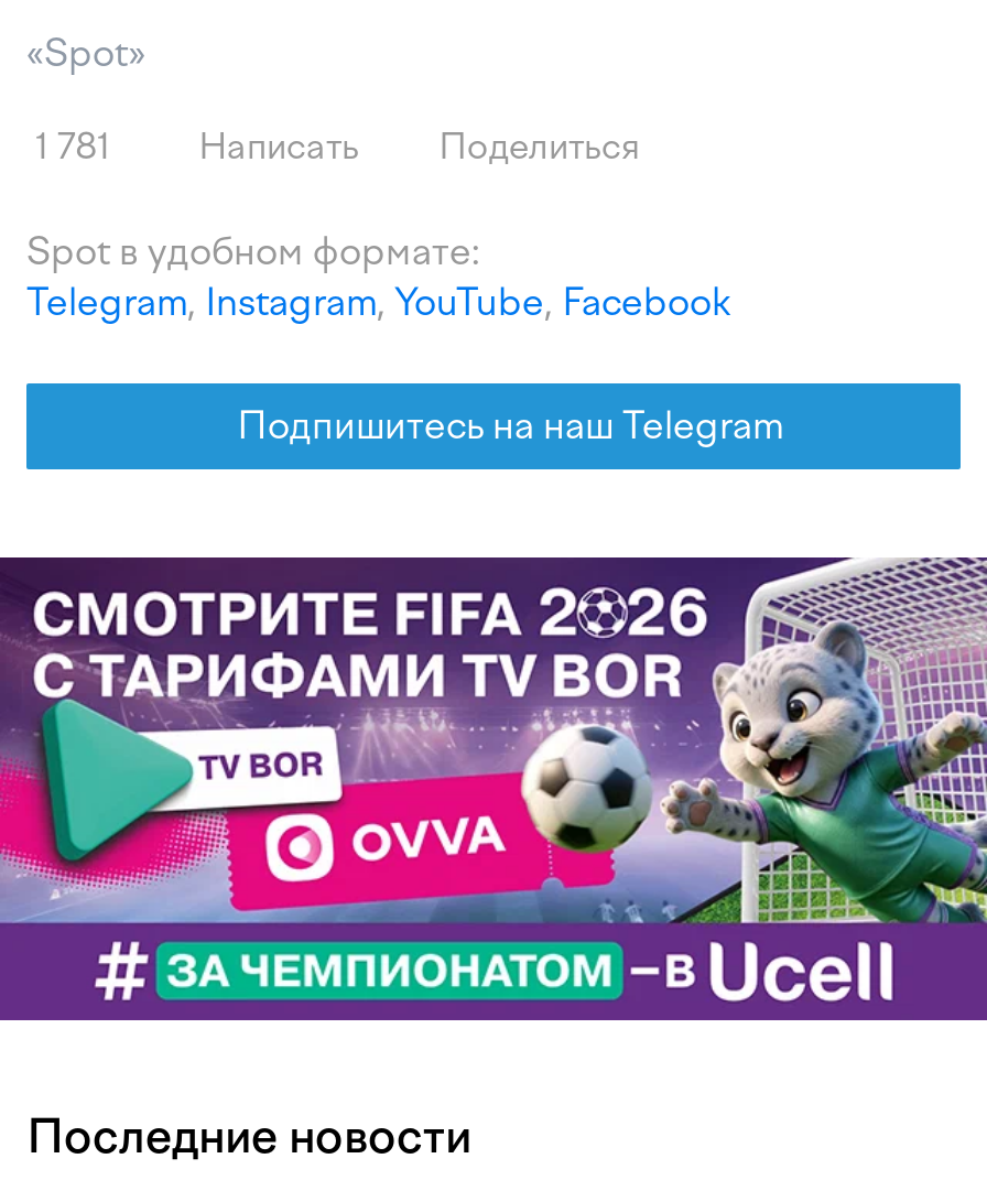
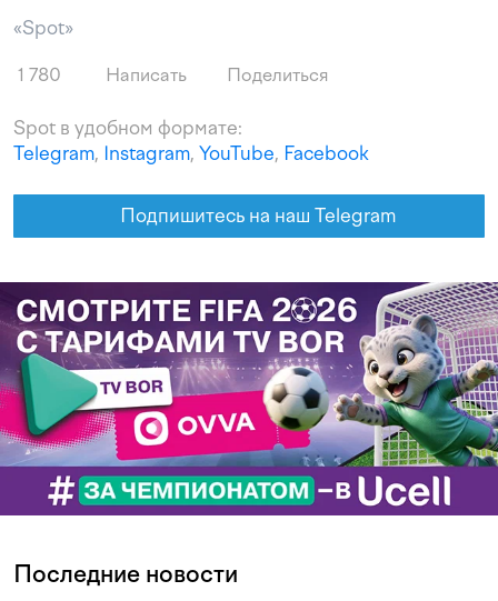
[26,126,641,168] 1 781 Написать Поделиться -> [13,65,329,86] 1 780 Написать Поделиться

